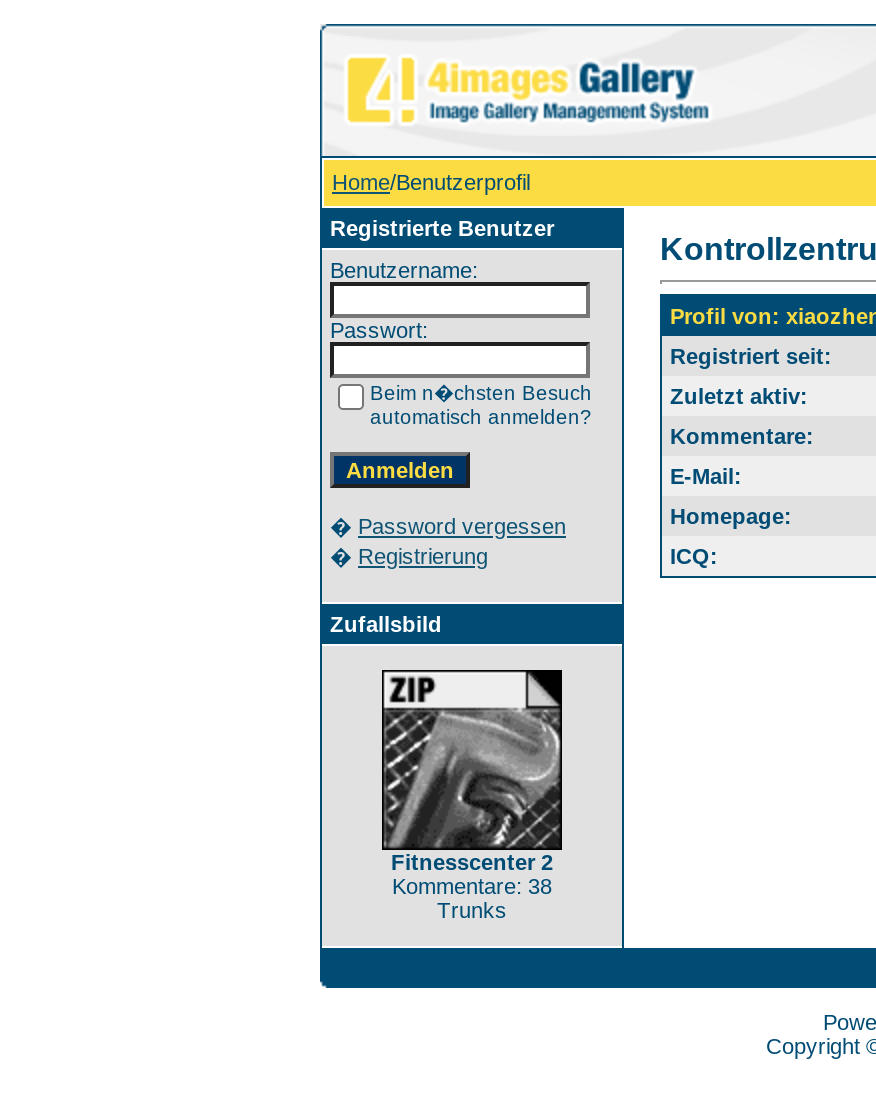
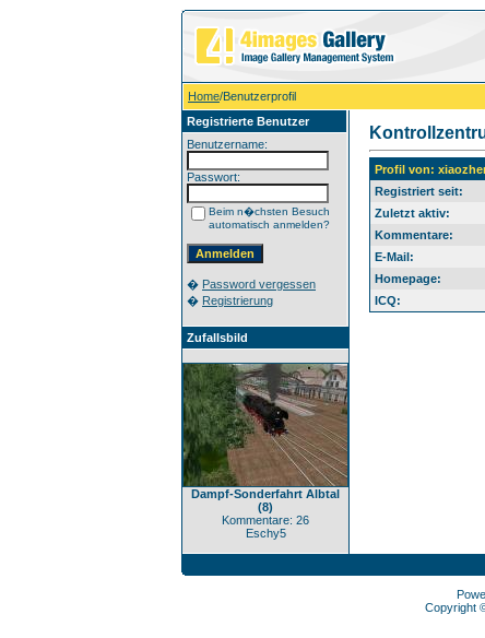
[320,208,628,922] [image] | Fitnesscenter 2 | Kommentare: 38 | Trunks -> [181,111,351,540] [image] | Dampf-Sonderfahrt Albtal | (8) | Kommentare: 26 | Eschy5

